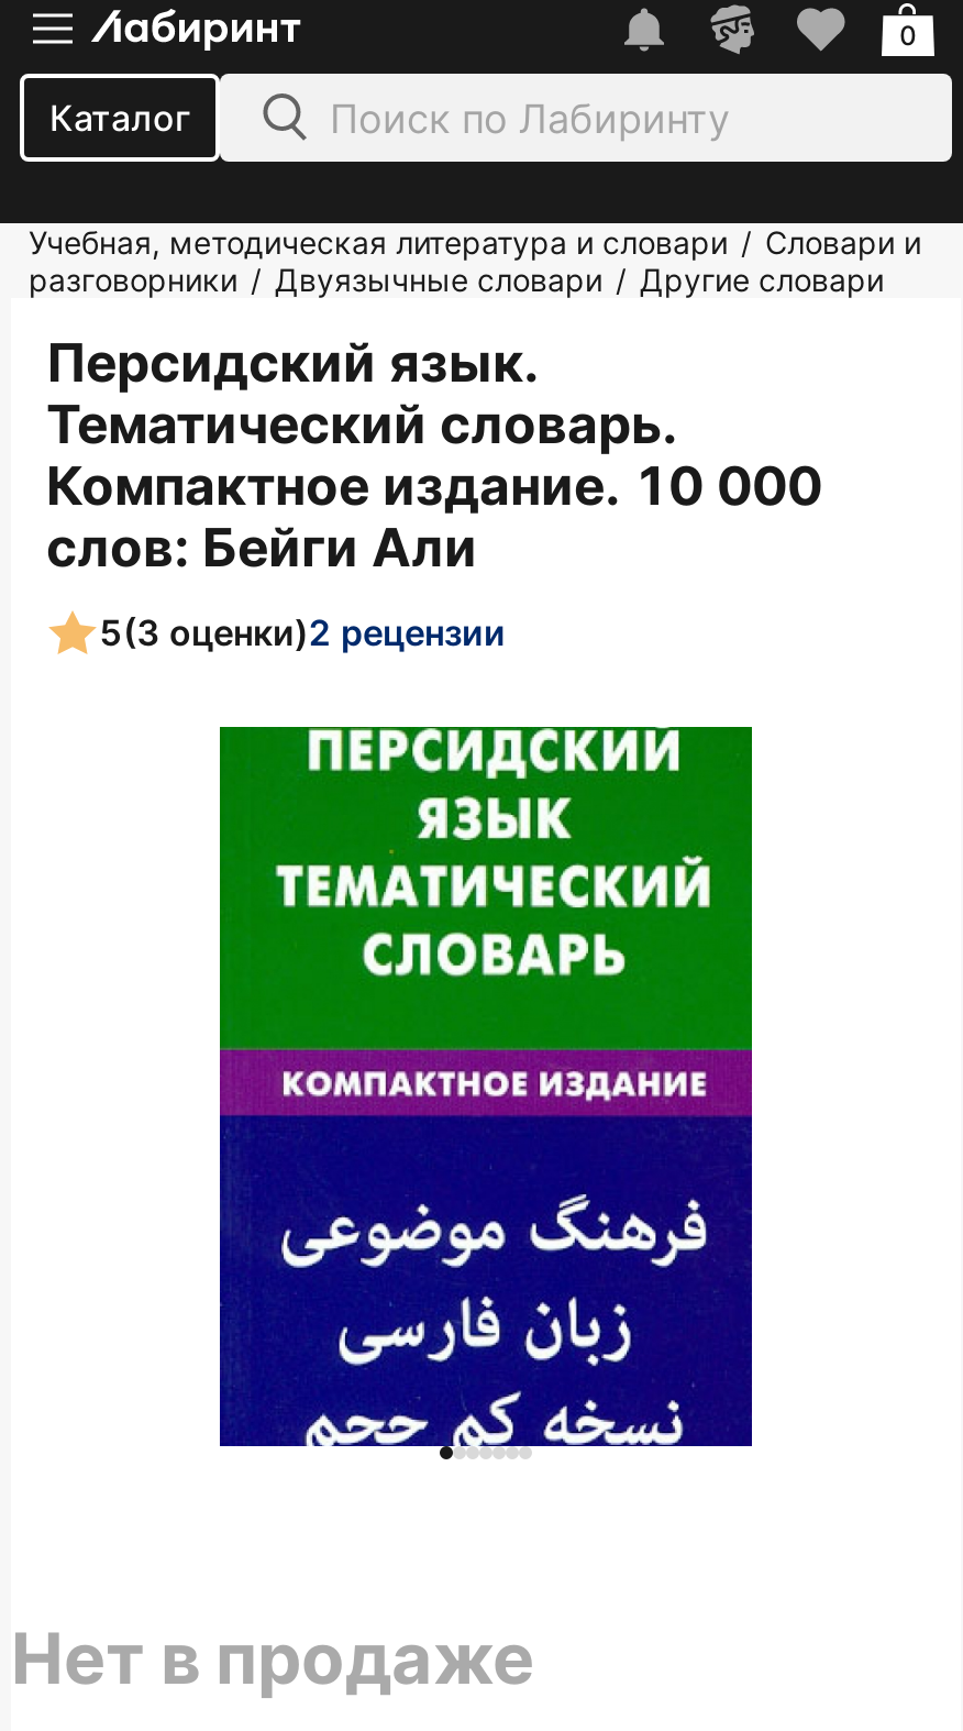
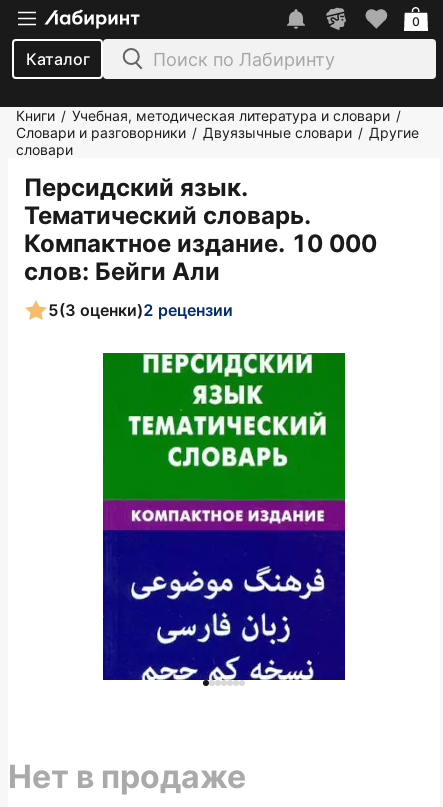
[29,223,921,298] Учебная, методическая литература и словари / Словари и | разговорники / Двуязычные словари / Другие словари -> [16,107,419,158] Книги / Учебная, методическая литература и словари / | Словари и разговорники / Двуязычные словари / Другие | словари

